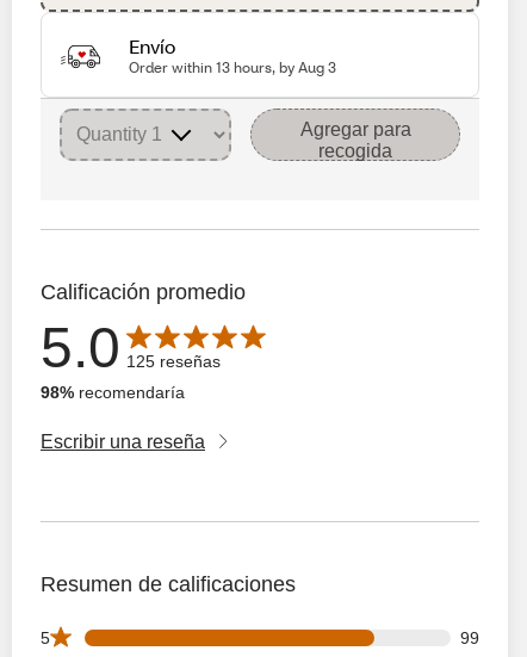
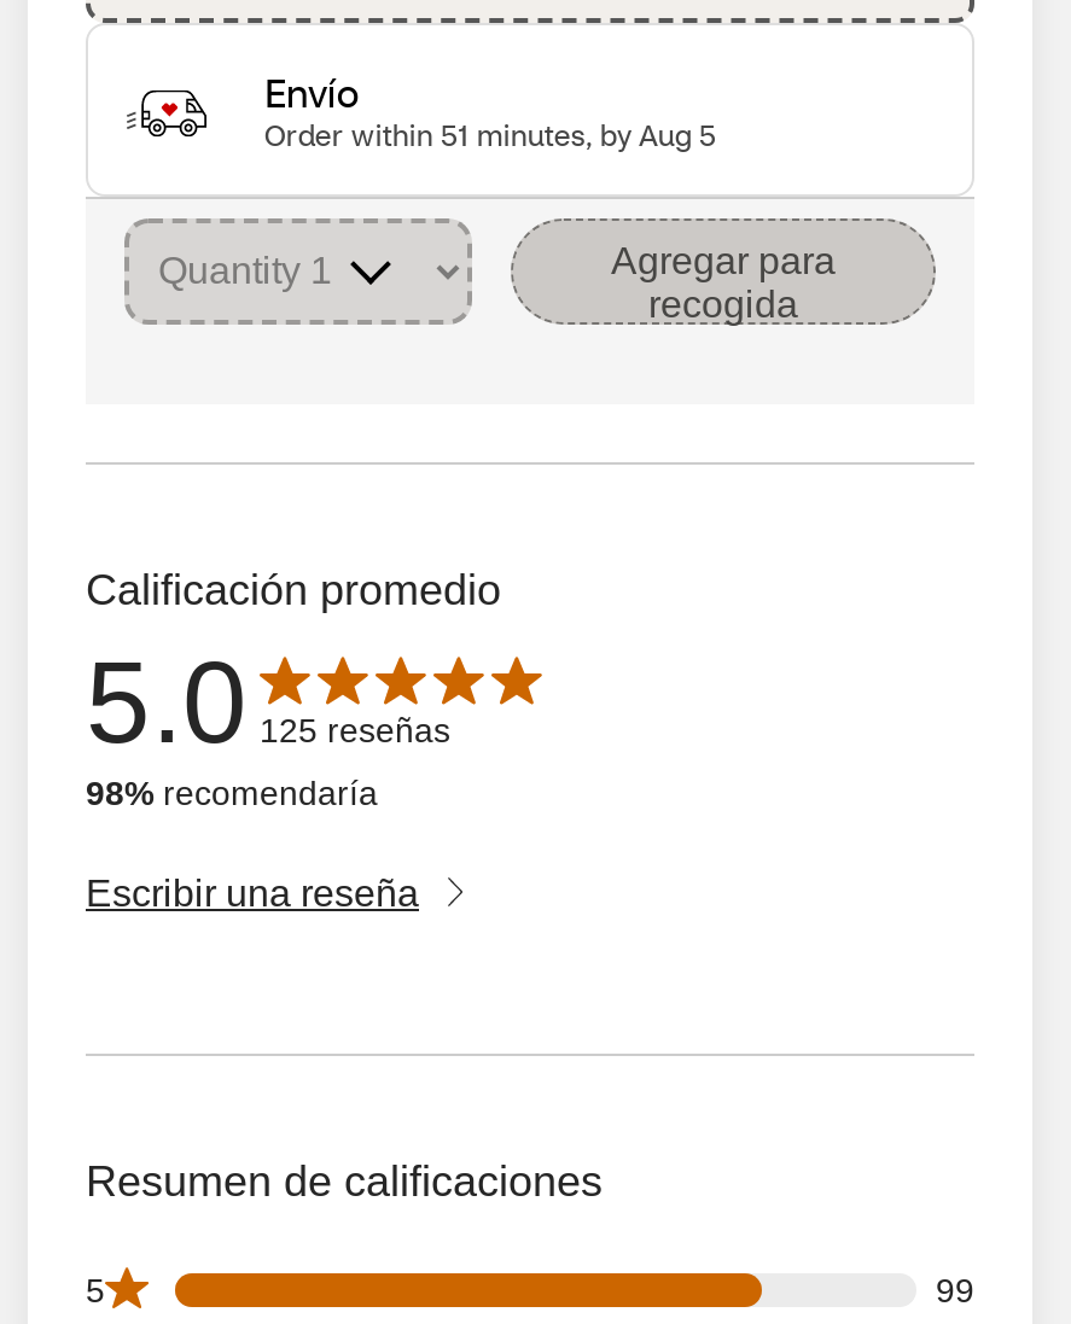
[129,58,336,76] Order within 13 hours, by Aug 3 -> [264,117,716,153] Order within 51 minutes, by Aug 5

